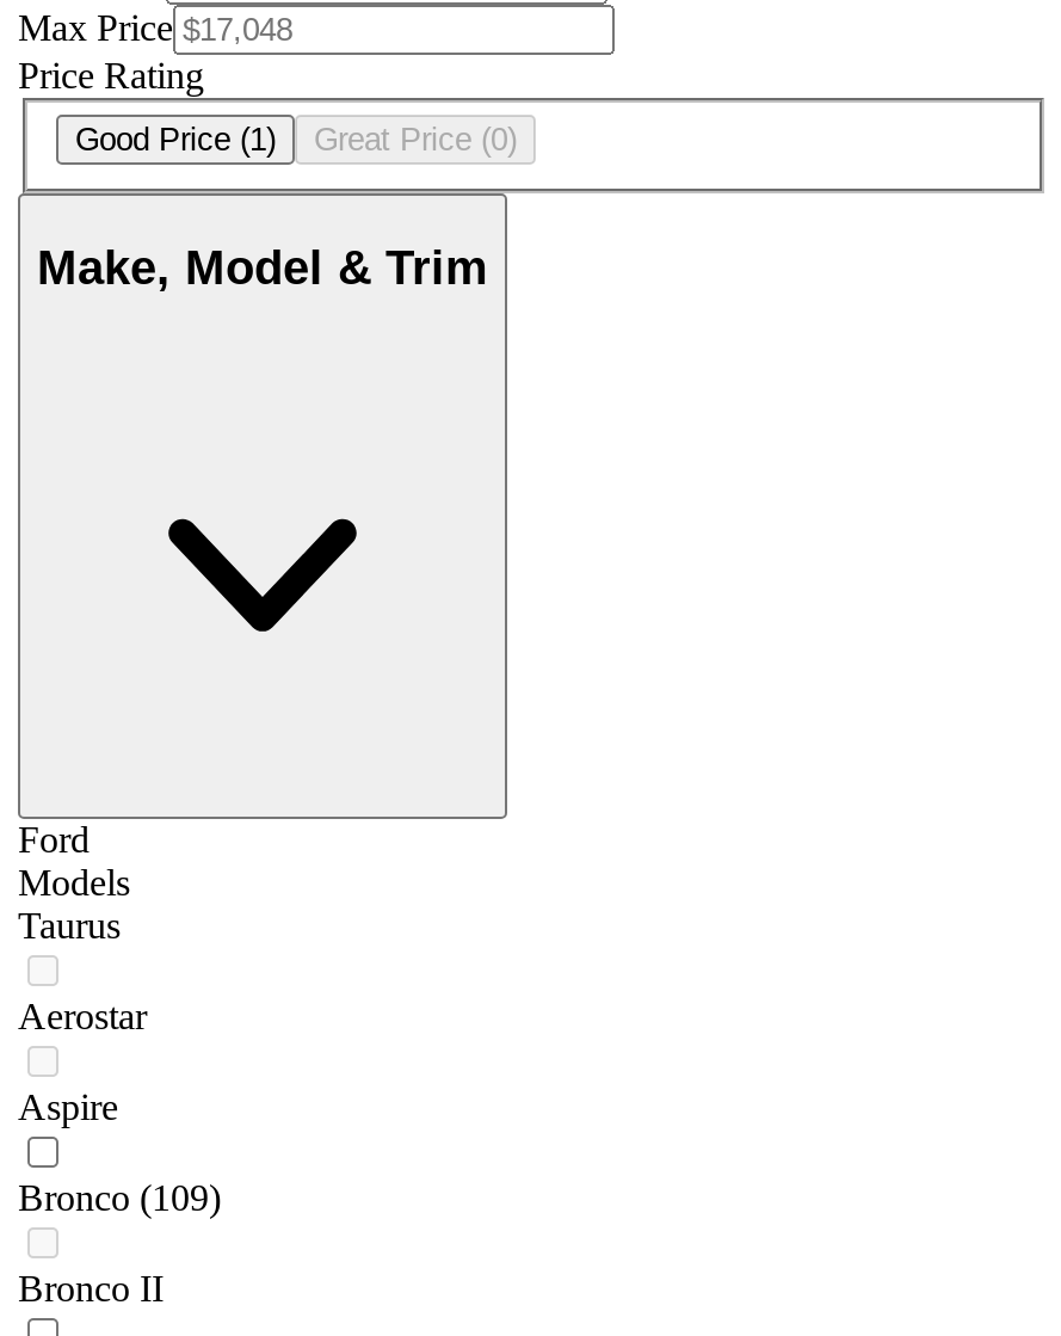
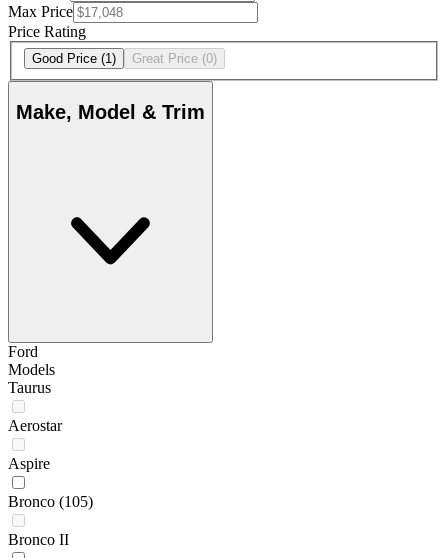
[18,1178,221,1219] Bronco (109) -> [8,493,93,510] Bronco (105)

